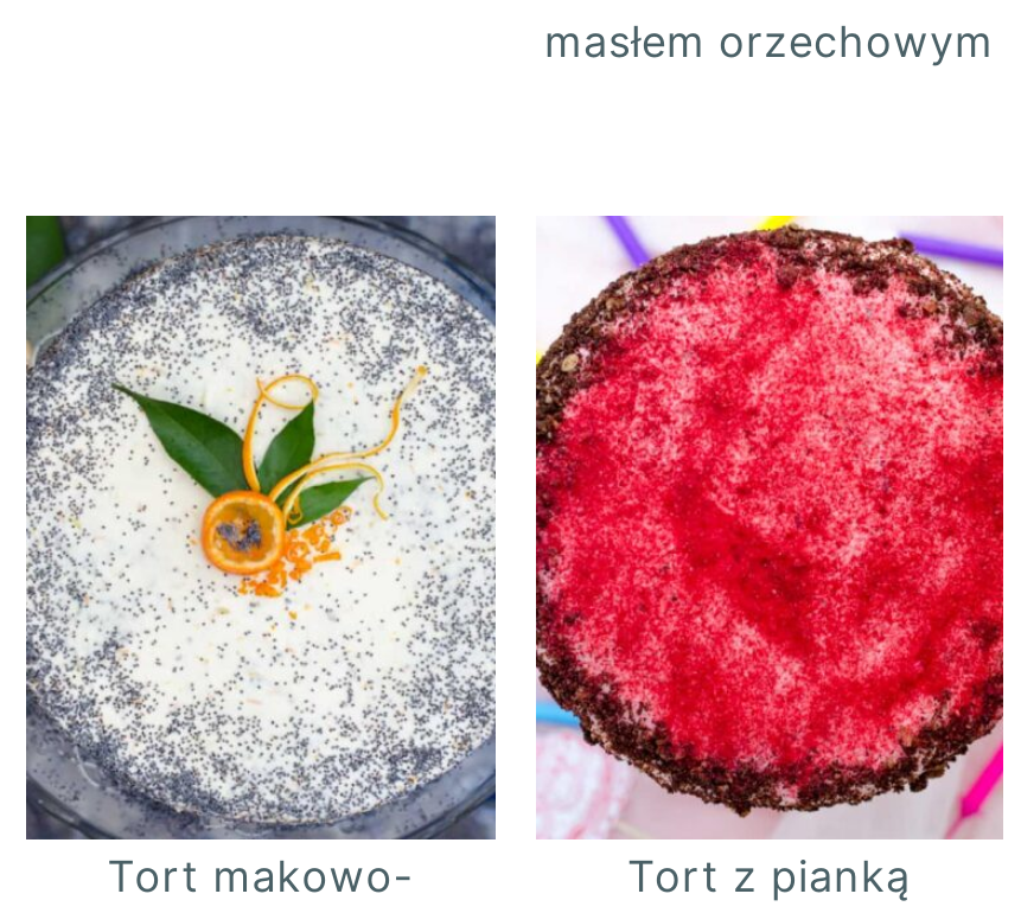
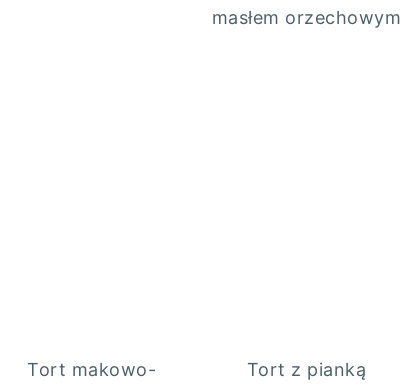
[24,213,498,842] [image] -> none
[534,213,1006,842] [image] -> none

